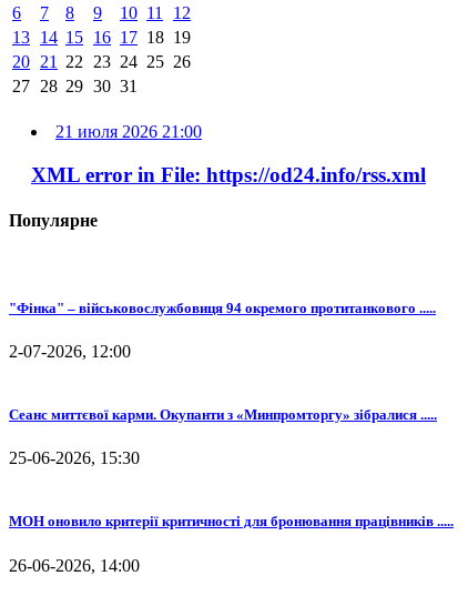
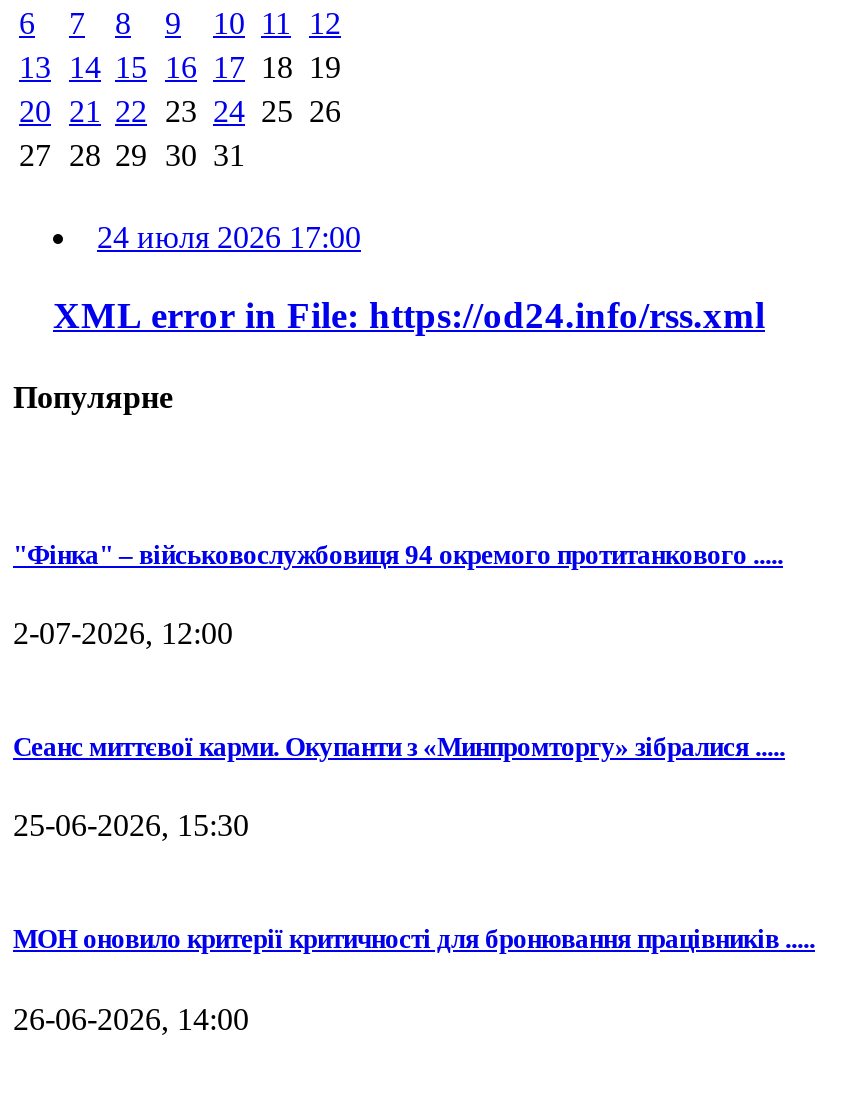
[55,122,202,141] 21 июля 2026 21:00 -> [97,221,361,255] 24 июля 2026 17:00

